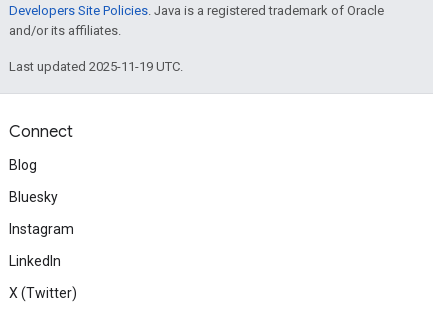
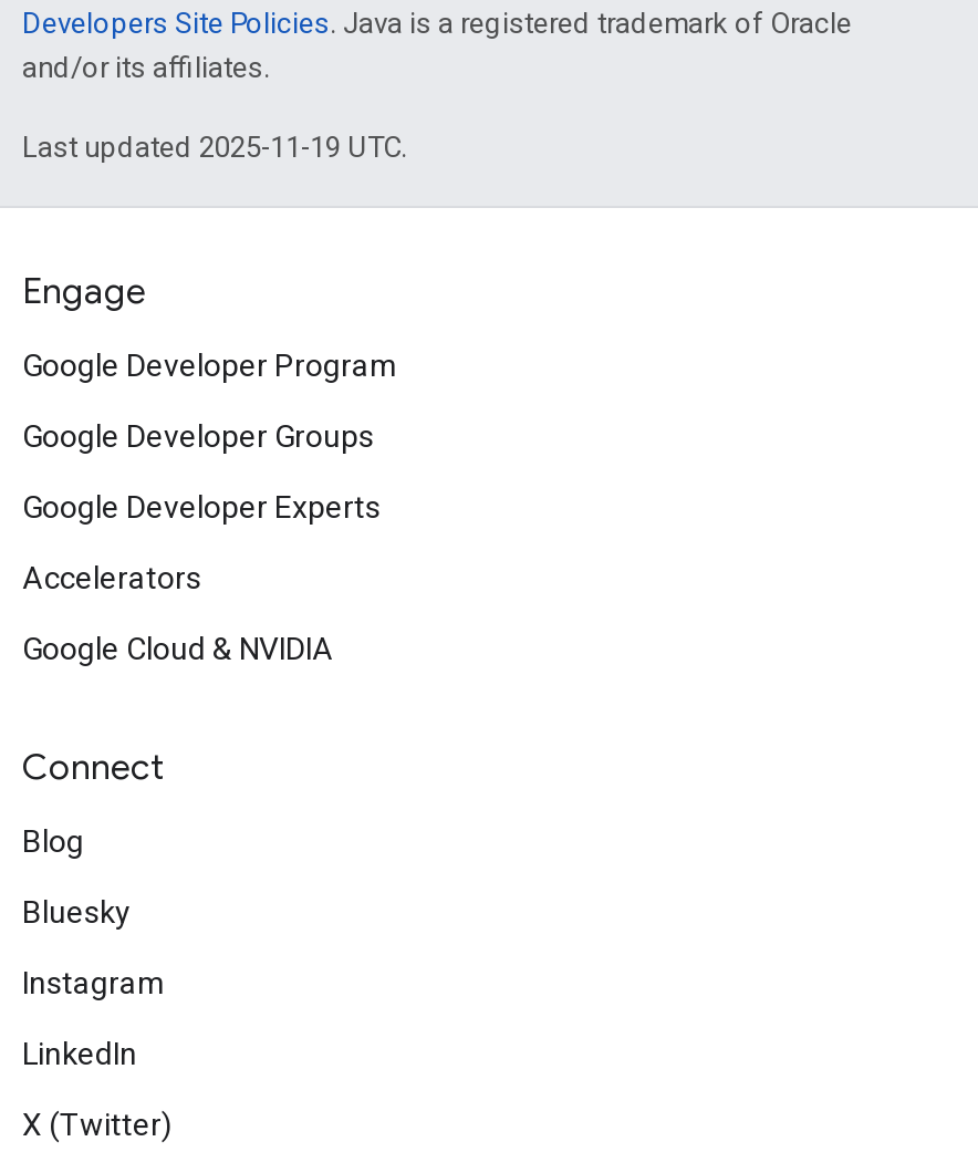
none -> [22,270,398,666] Engage | Google Developer Program | Google Developer Groups | Google Developer Experts | Accelerators | Google Cloud & NVIDIA

